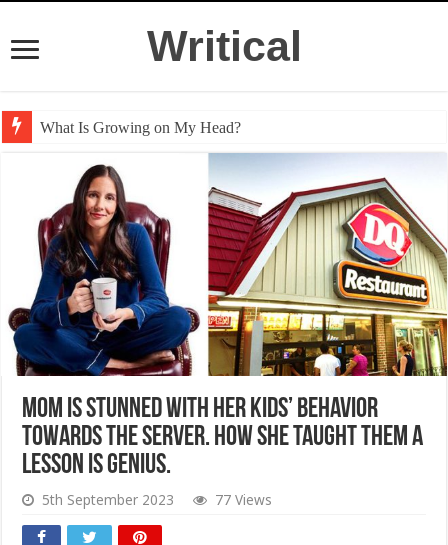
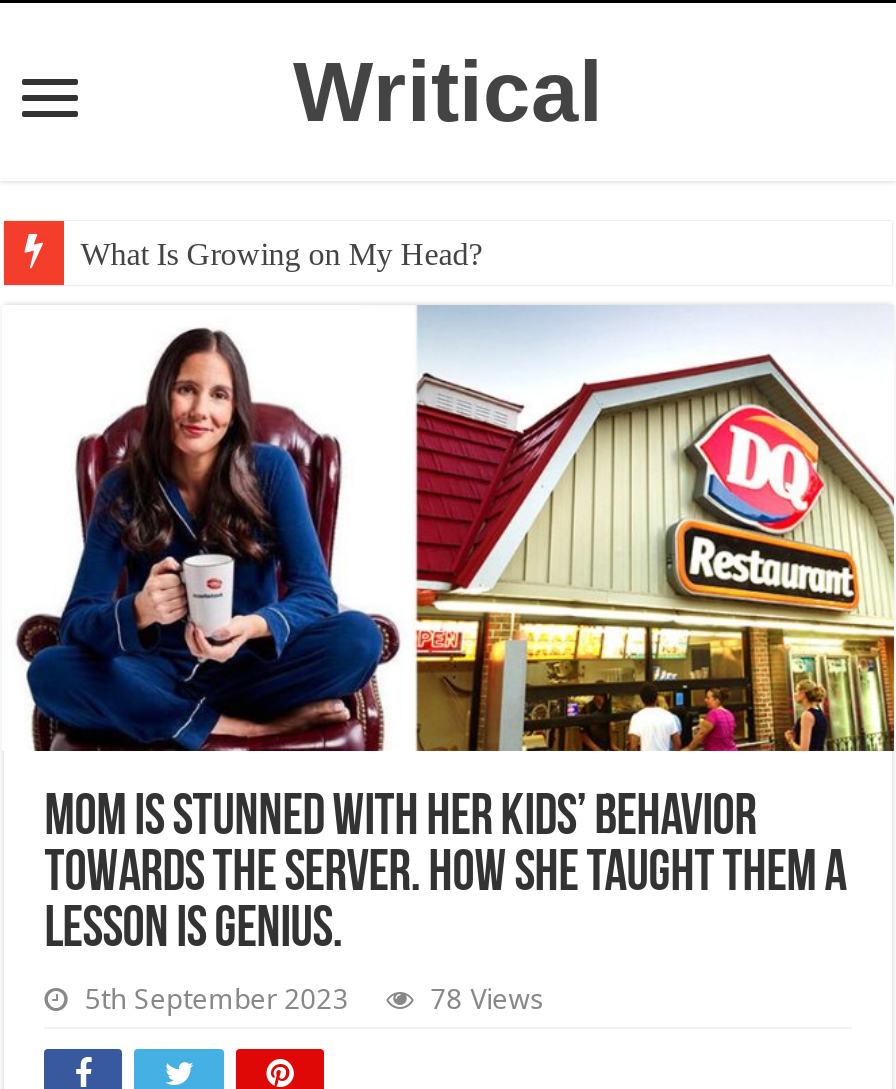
[215,490,272,509] 77 Views -> [430,979,544,1017] 78 Views

